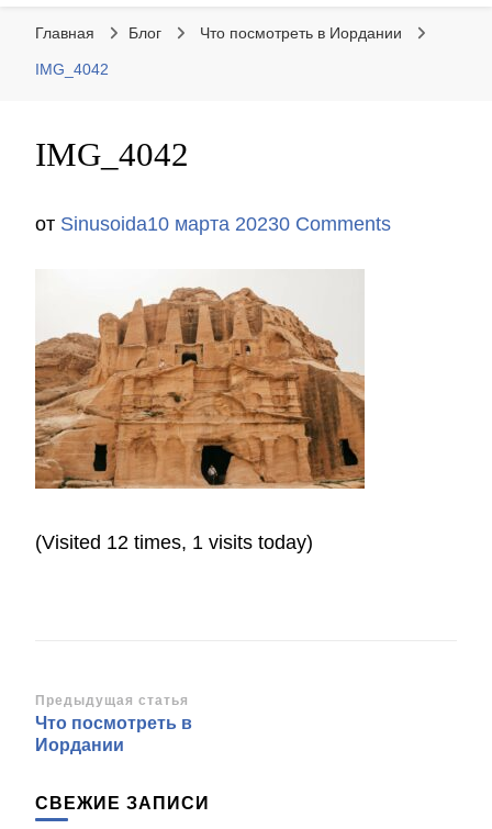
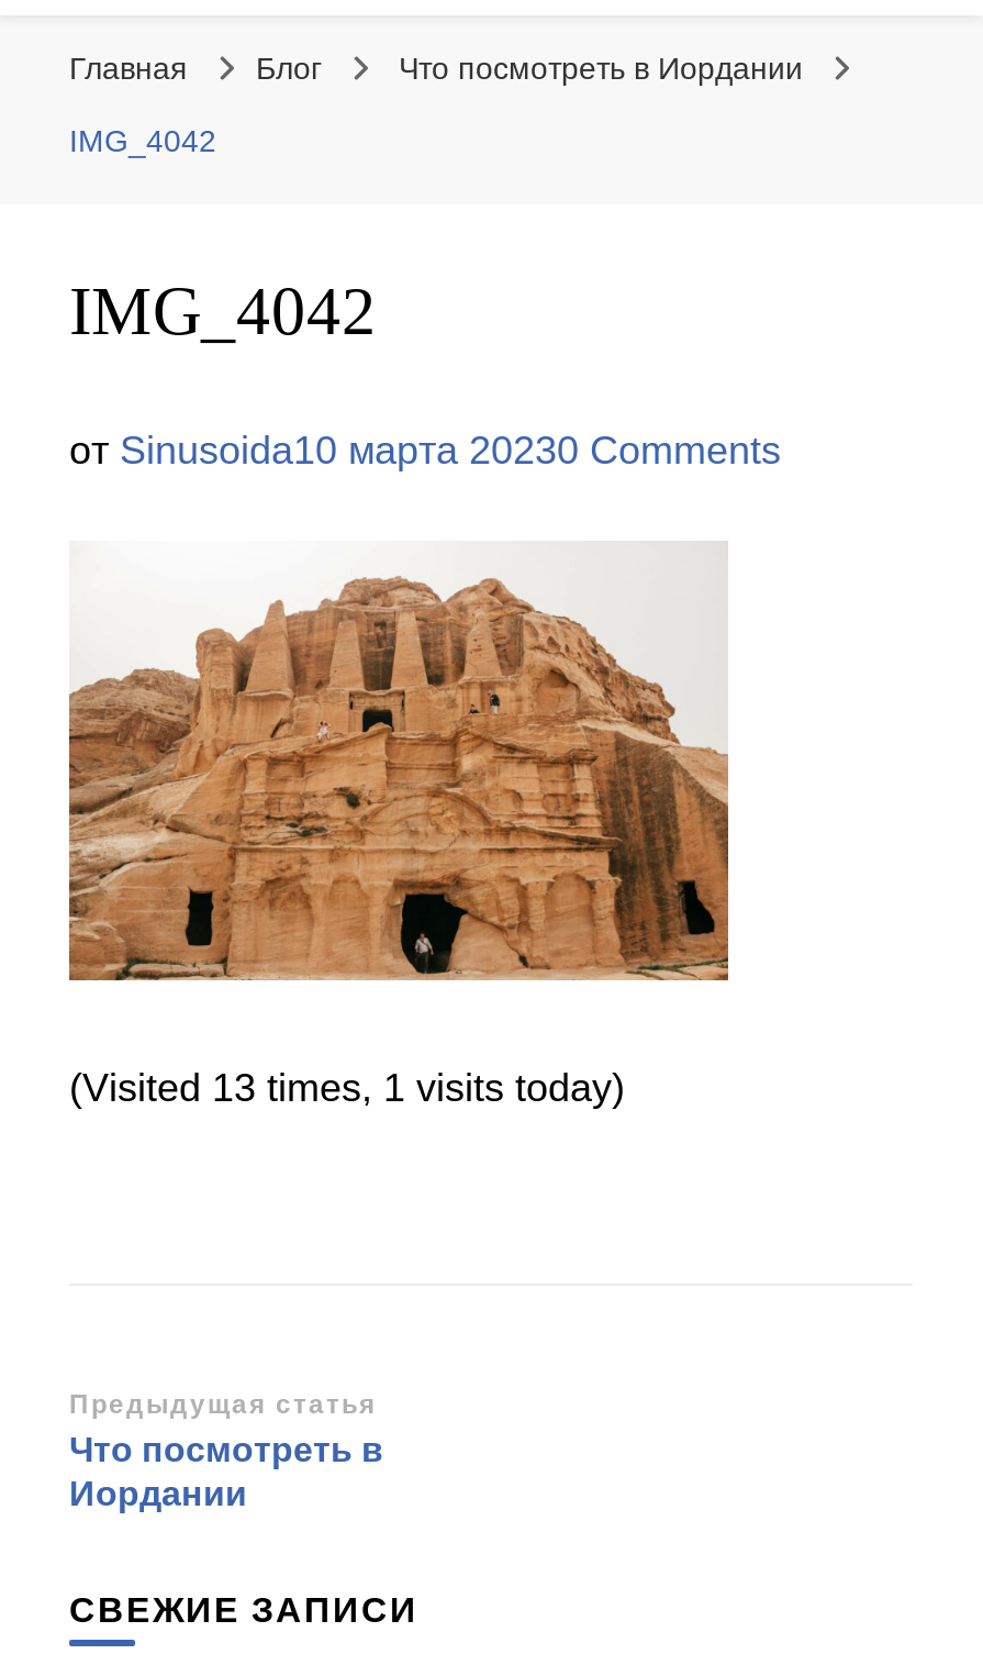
[35,531,313,553] (Visited 12 times, 1 visits today) -> [69,1066,625,1110] (Visited 13 times, 1 visits today)

